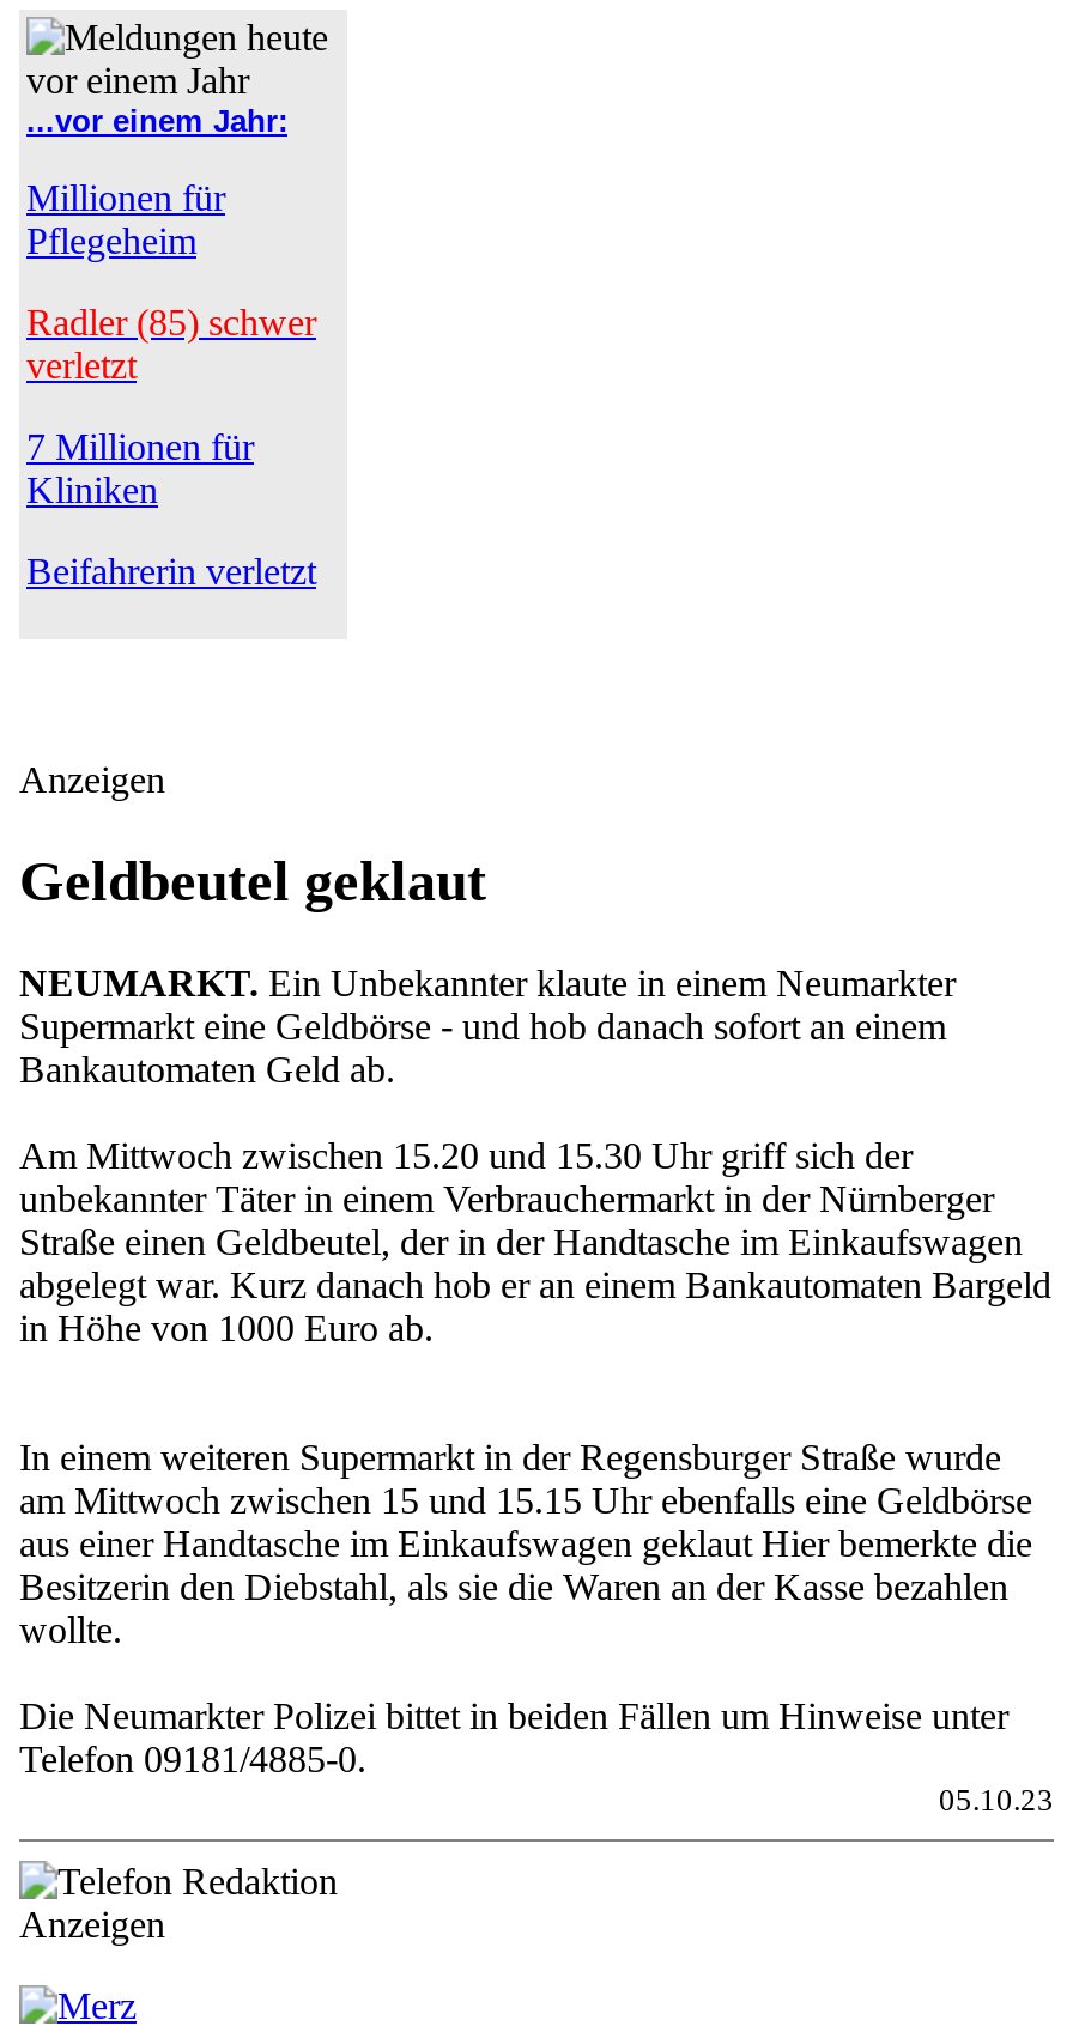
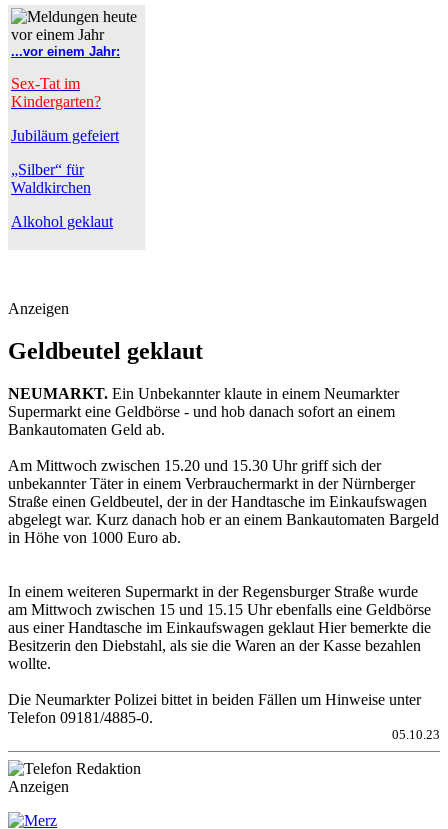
[26,177,225,261] Millionen für | Pflegeheim -> [11,75,101,110] Sex-Tat im | Kindergarten?
[26,302,316,386] Radler (85) schwer | verletzt -> [11,127,119,144] Jubiläum gefeiert
[26,426,254,510] 7 Millionen für | Kliniken -> [11,161,91,196] „Silber“ für | Waldkirchen
[26,551,316,592] Beifahrerin verletzt -> [11,213,113,230] Alkohol geklaut

